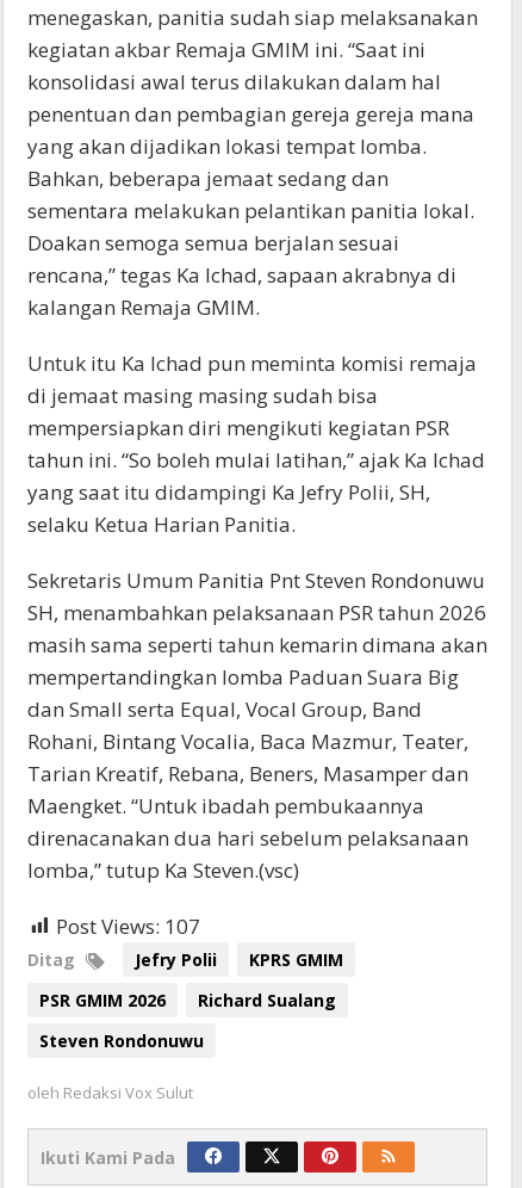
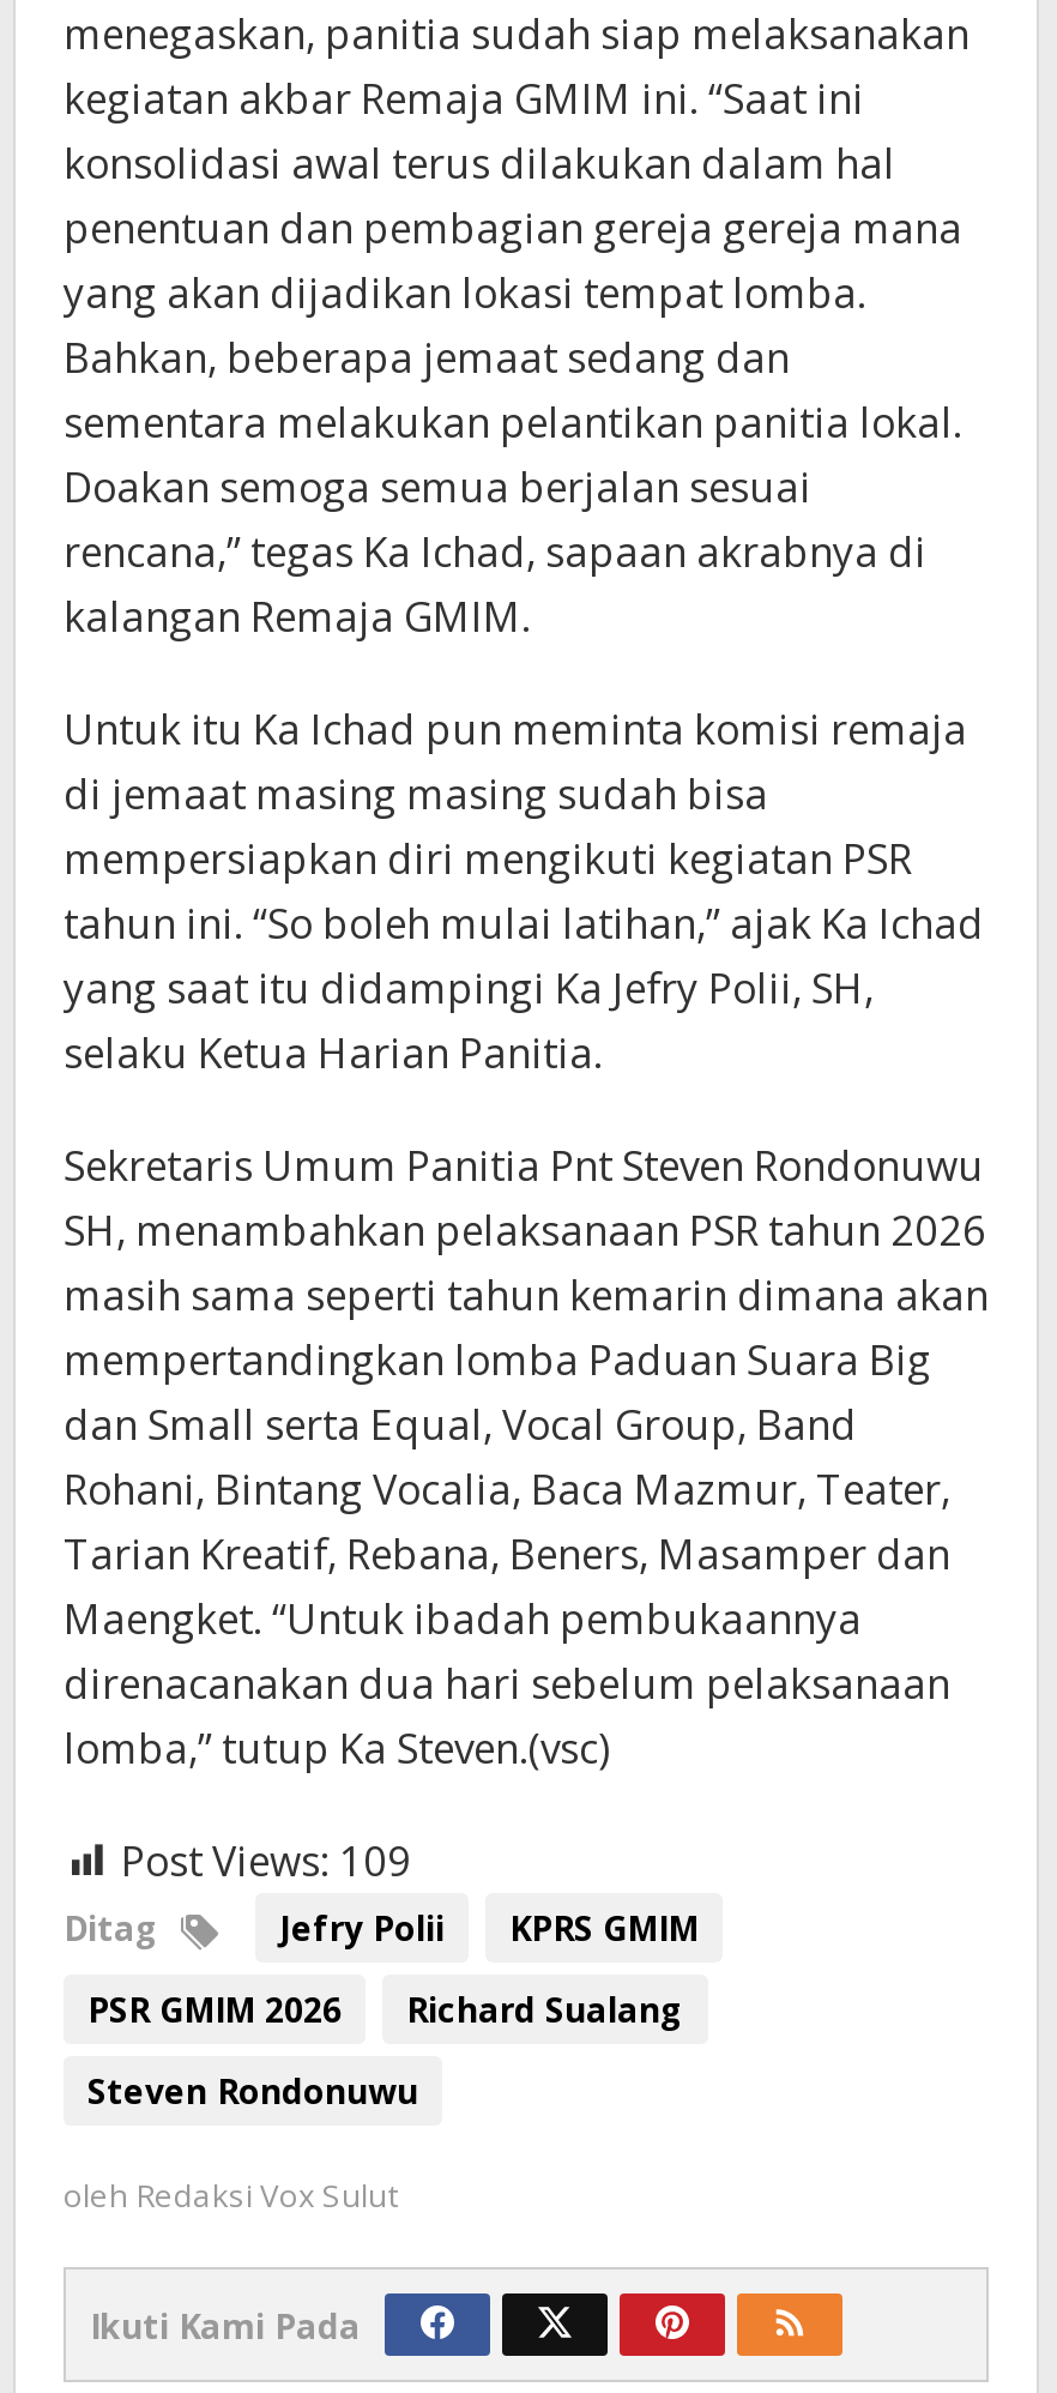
[56,912,200,939] Post Views: 107 -> [121,1833,411,1889] Post Views: 109

